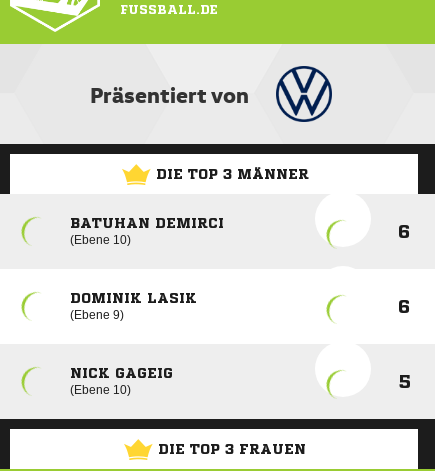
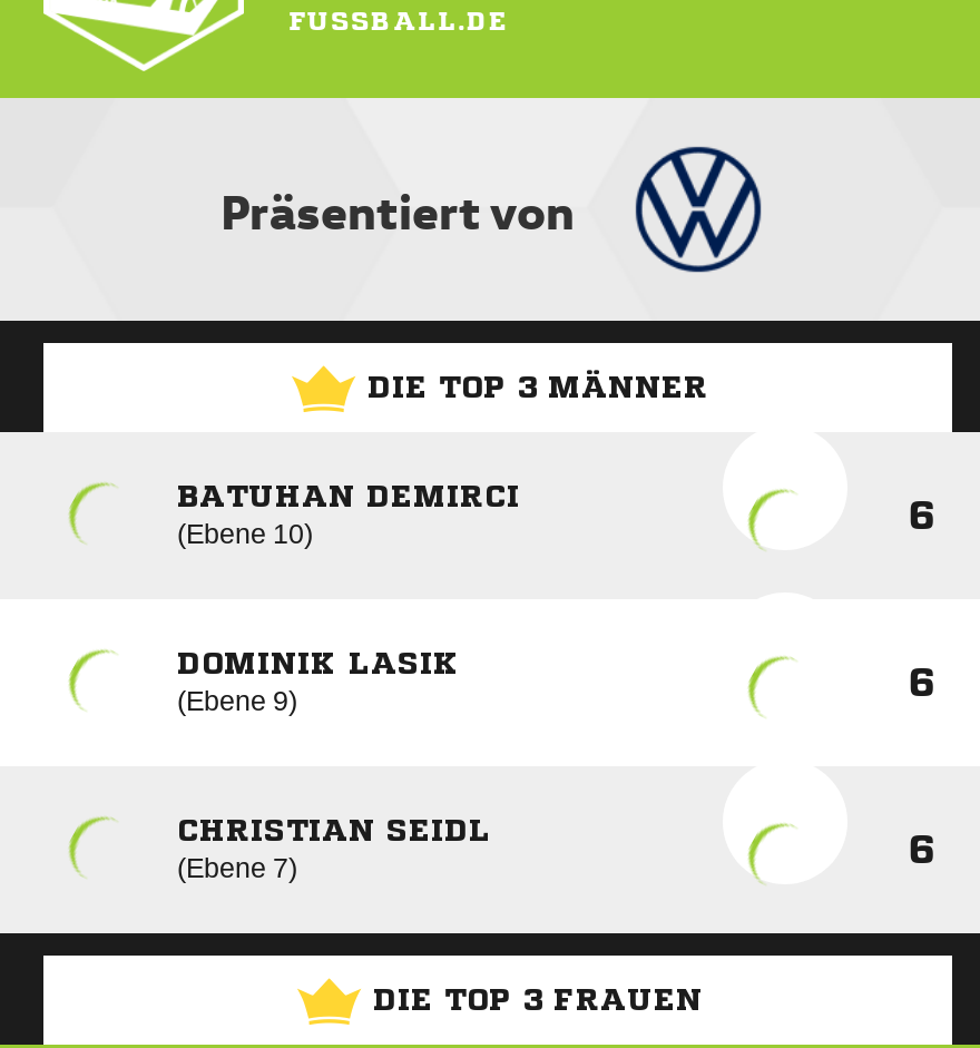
[70,366,411,397] NICK GAGEIG | Ebene 10 | 5 -> [177,815,935,884] CHRISTIAN SEIDL | Ebene 7 | 6

